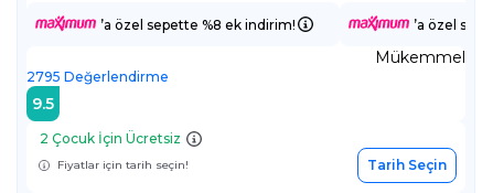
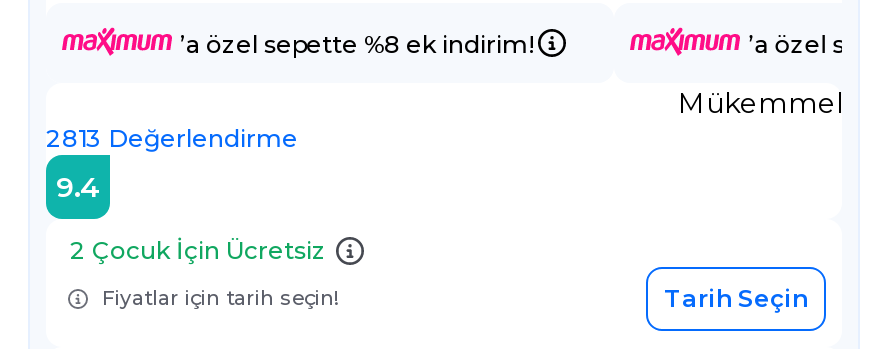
[26,68,169,85] 2795 Değerlendirme -> [46,123,298,153] 2813 Değerlendirme
[32,94,54,114] 9.5 -> [56,169,100,205] 9.4

